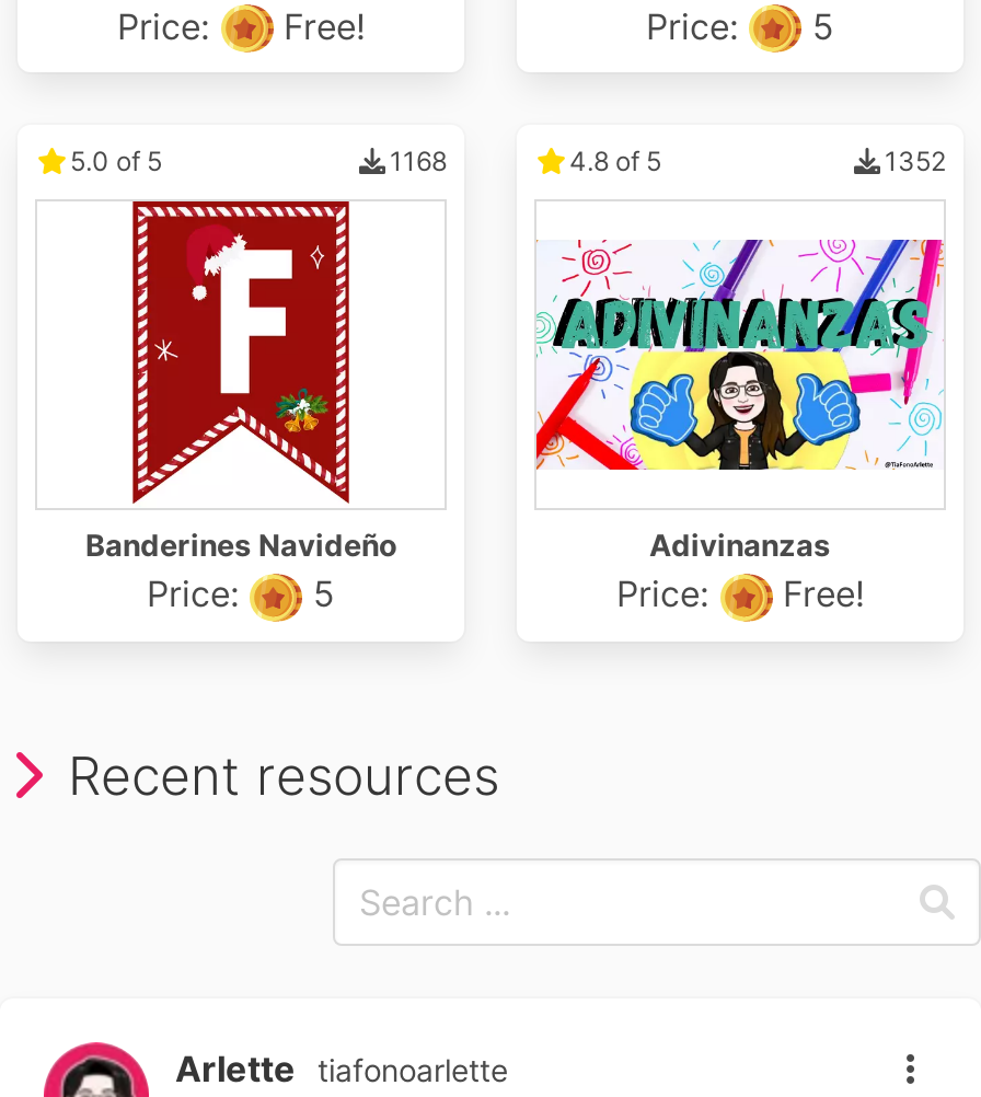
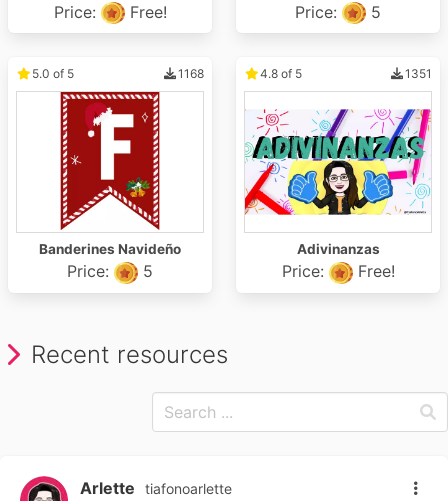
[885,145,946,178] 1352 -> [405,66,432,81] 1351

